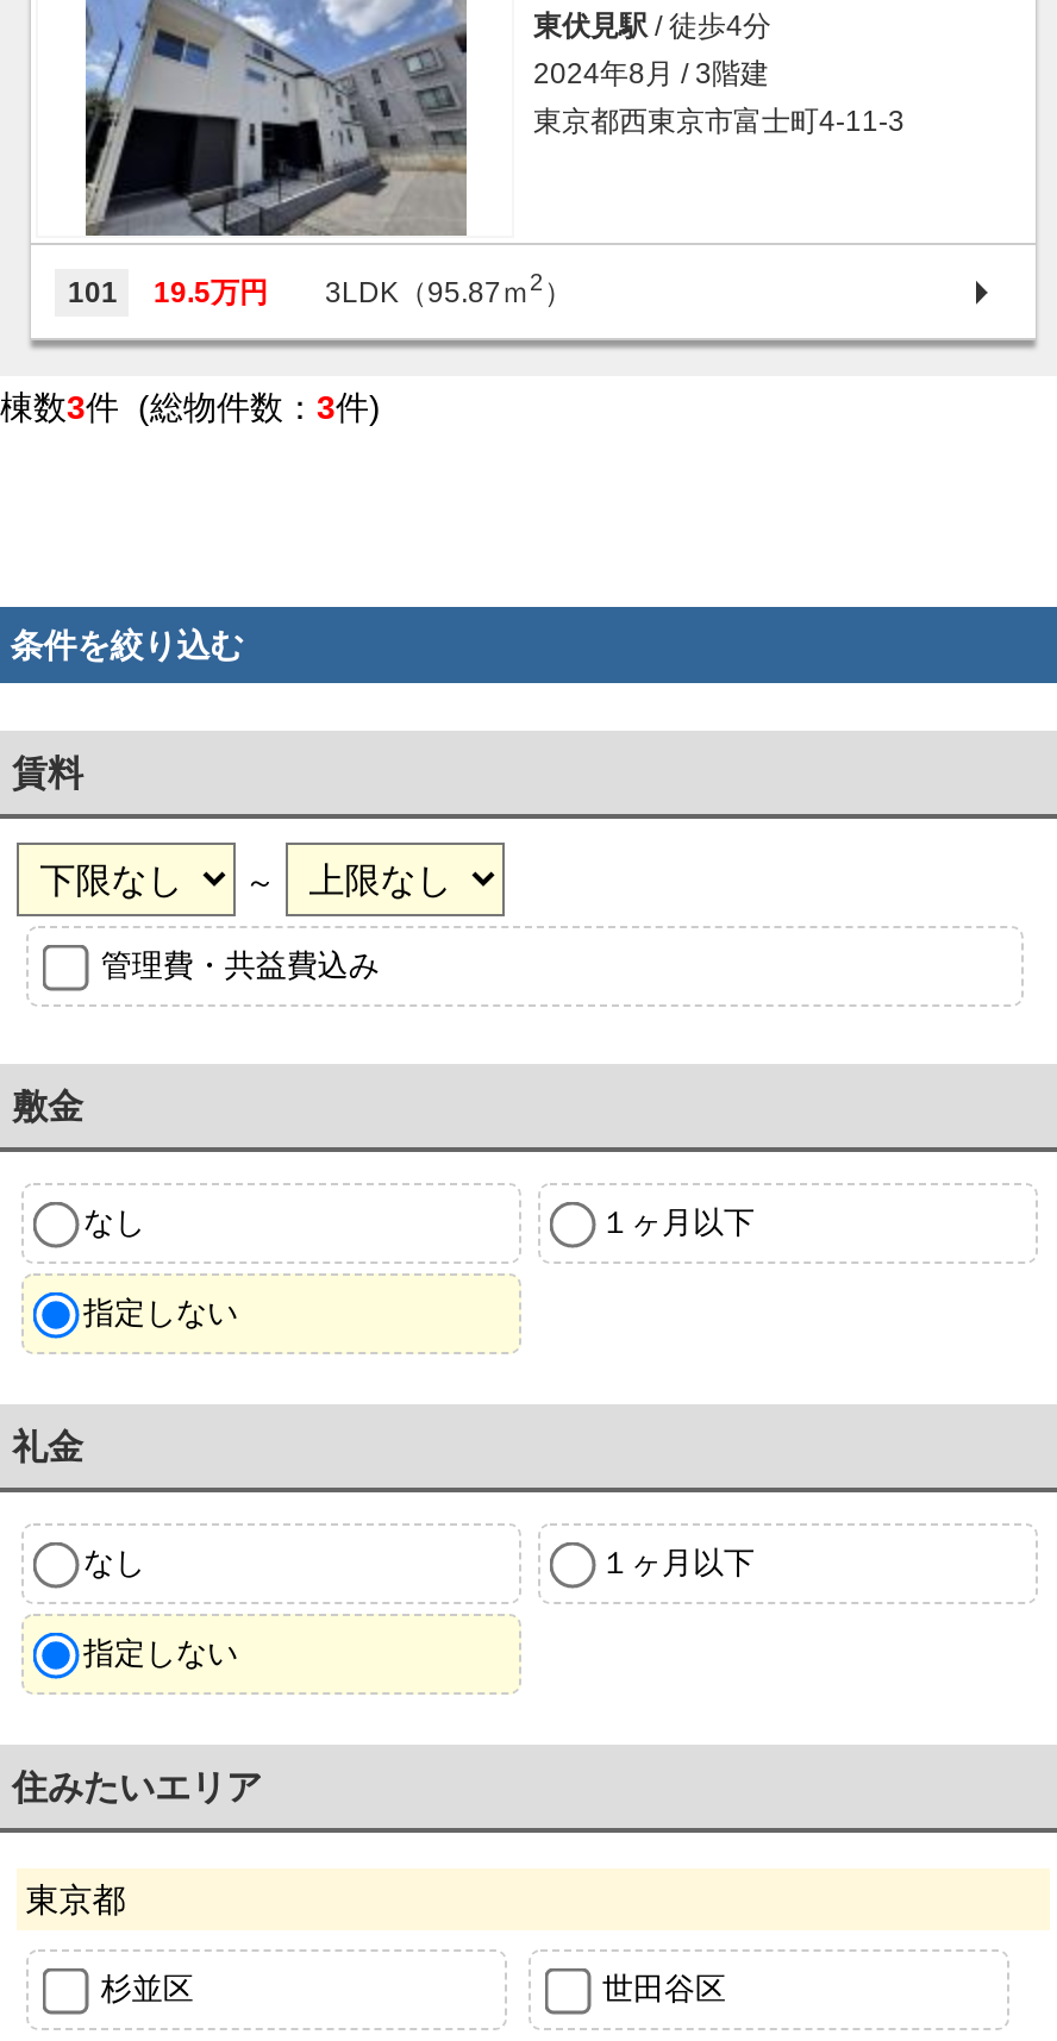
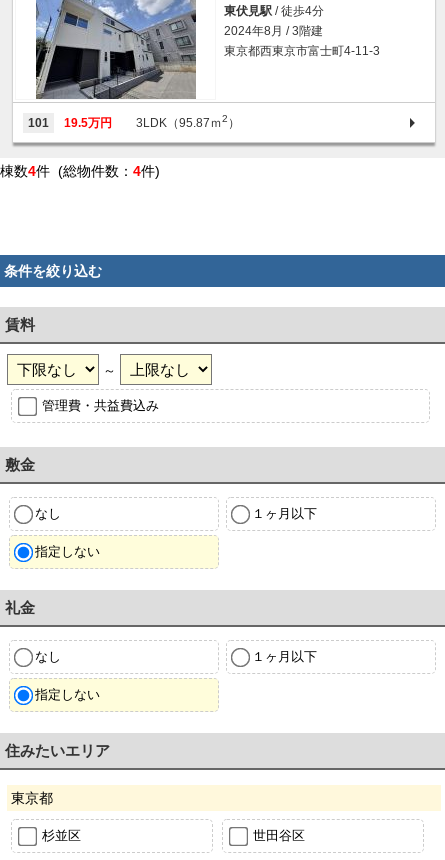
[0,388,381,426] 棟数3件 (総物件数：3件) -> [0,163,160,179] 棟数4件 (総物件数：4件)

